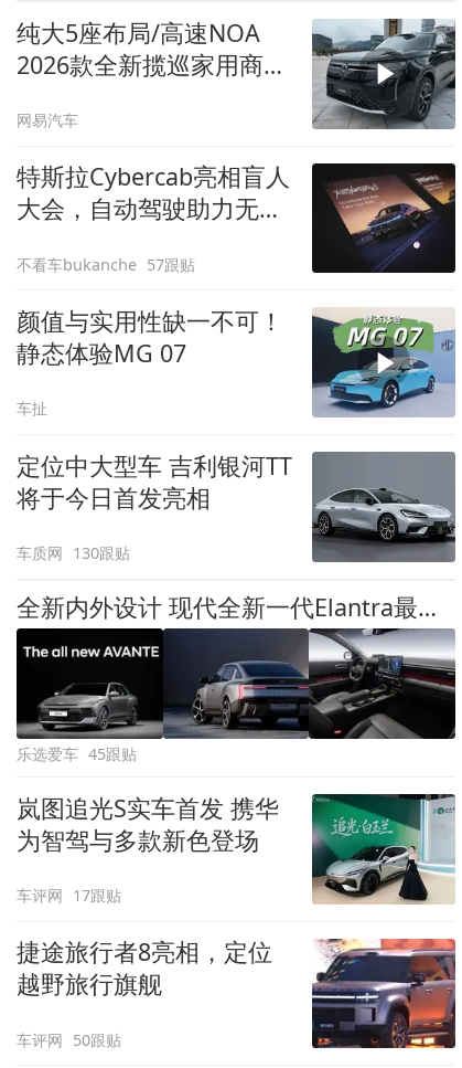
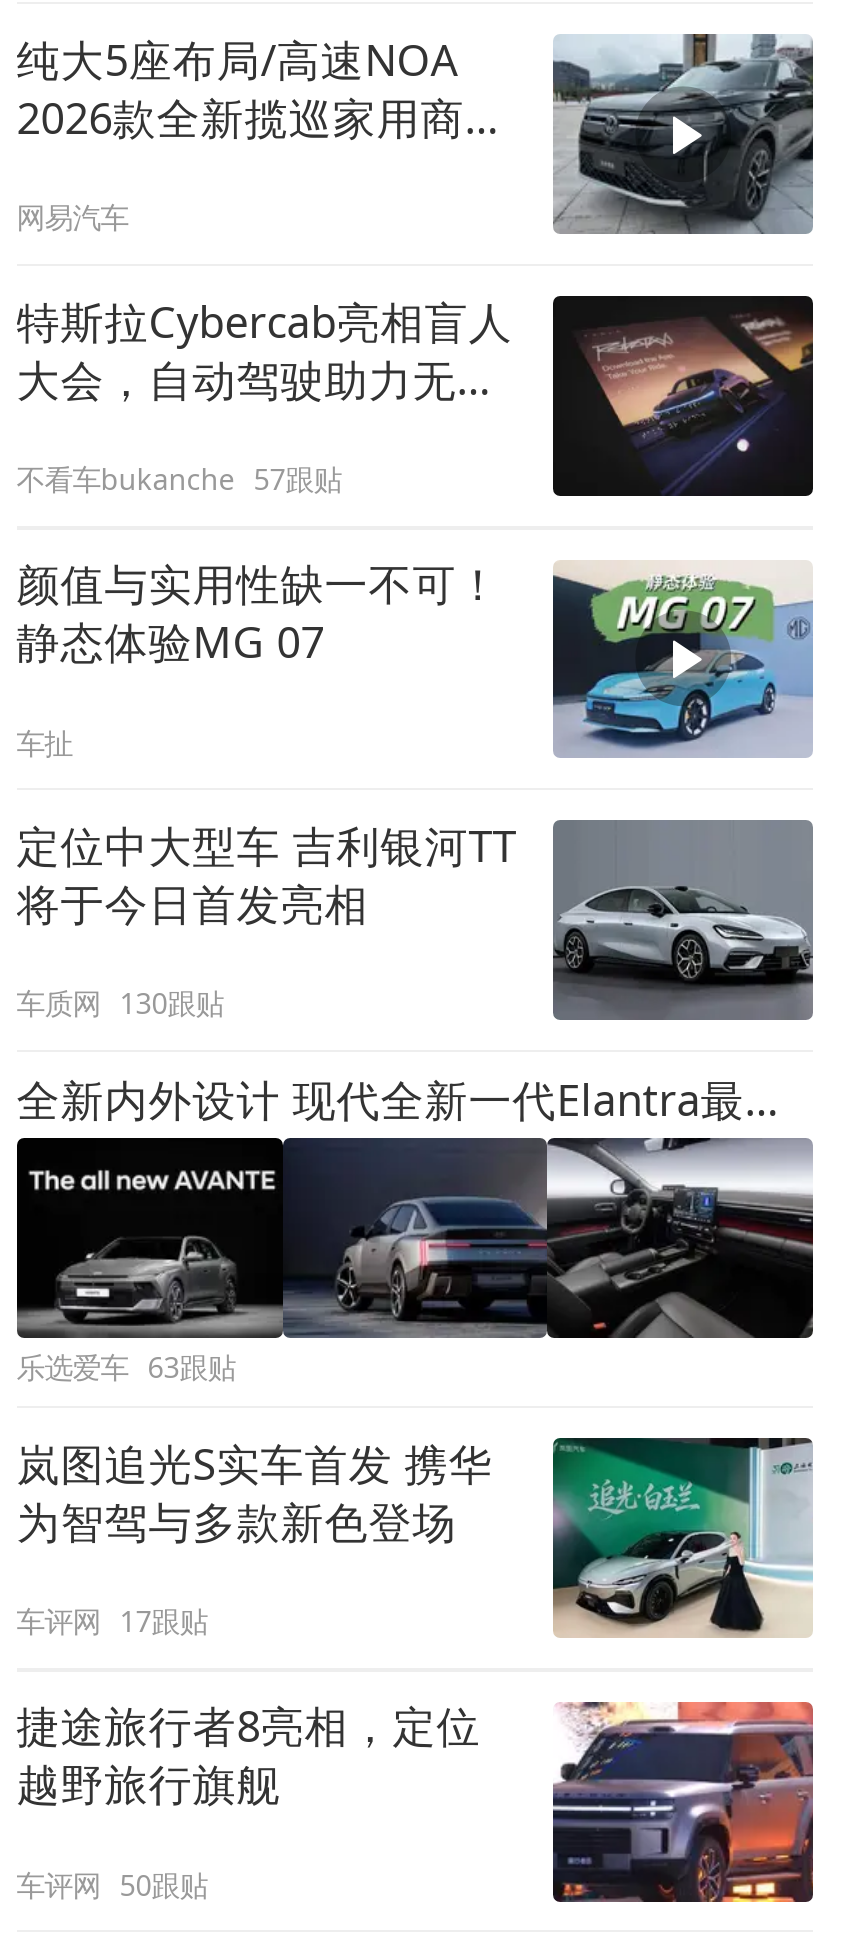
[16,744,137,765] 乐选爱车 45跟贴 -> [16,1347,236,1385] 乐选爱车 63跟贴

